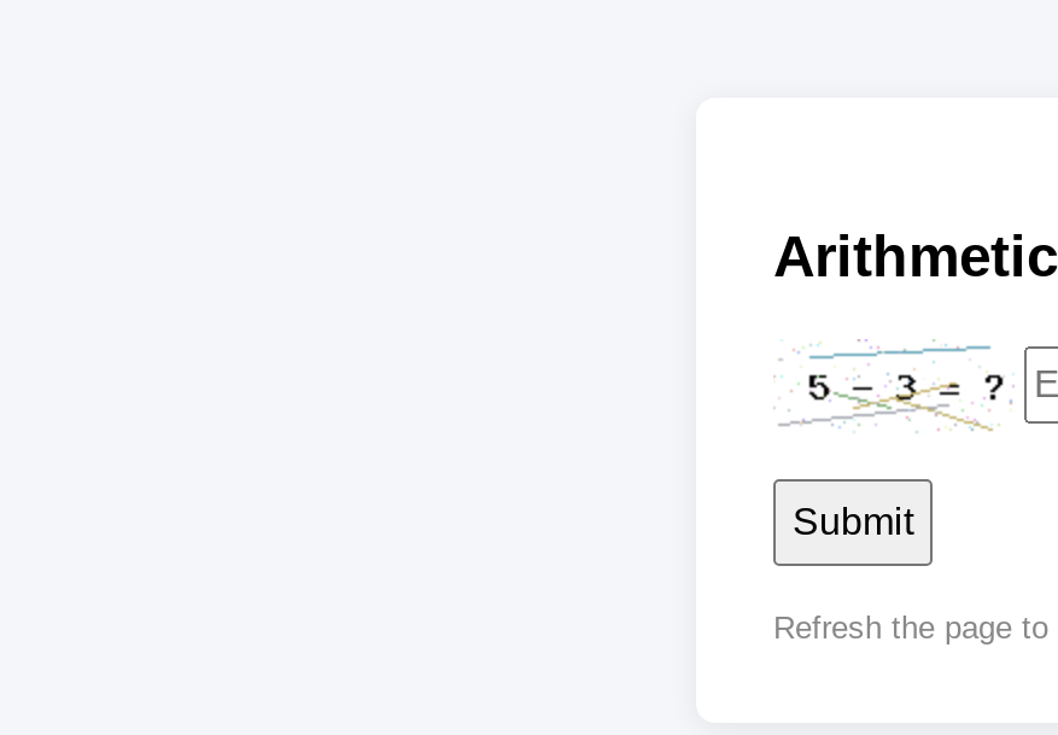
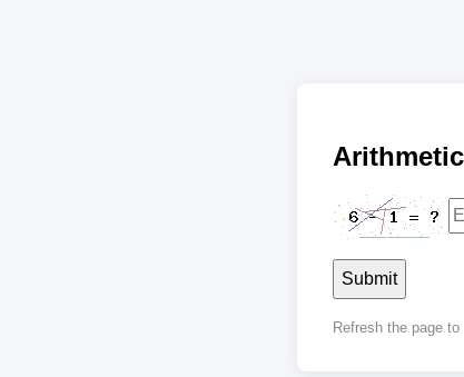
[778,344,1012,433] [image] -> [337,198,437,239] [image]

